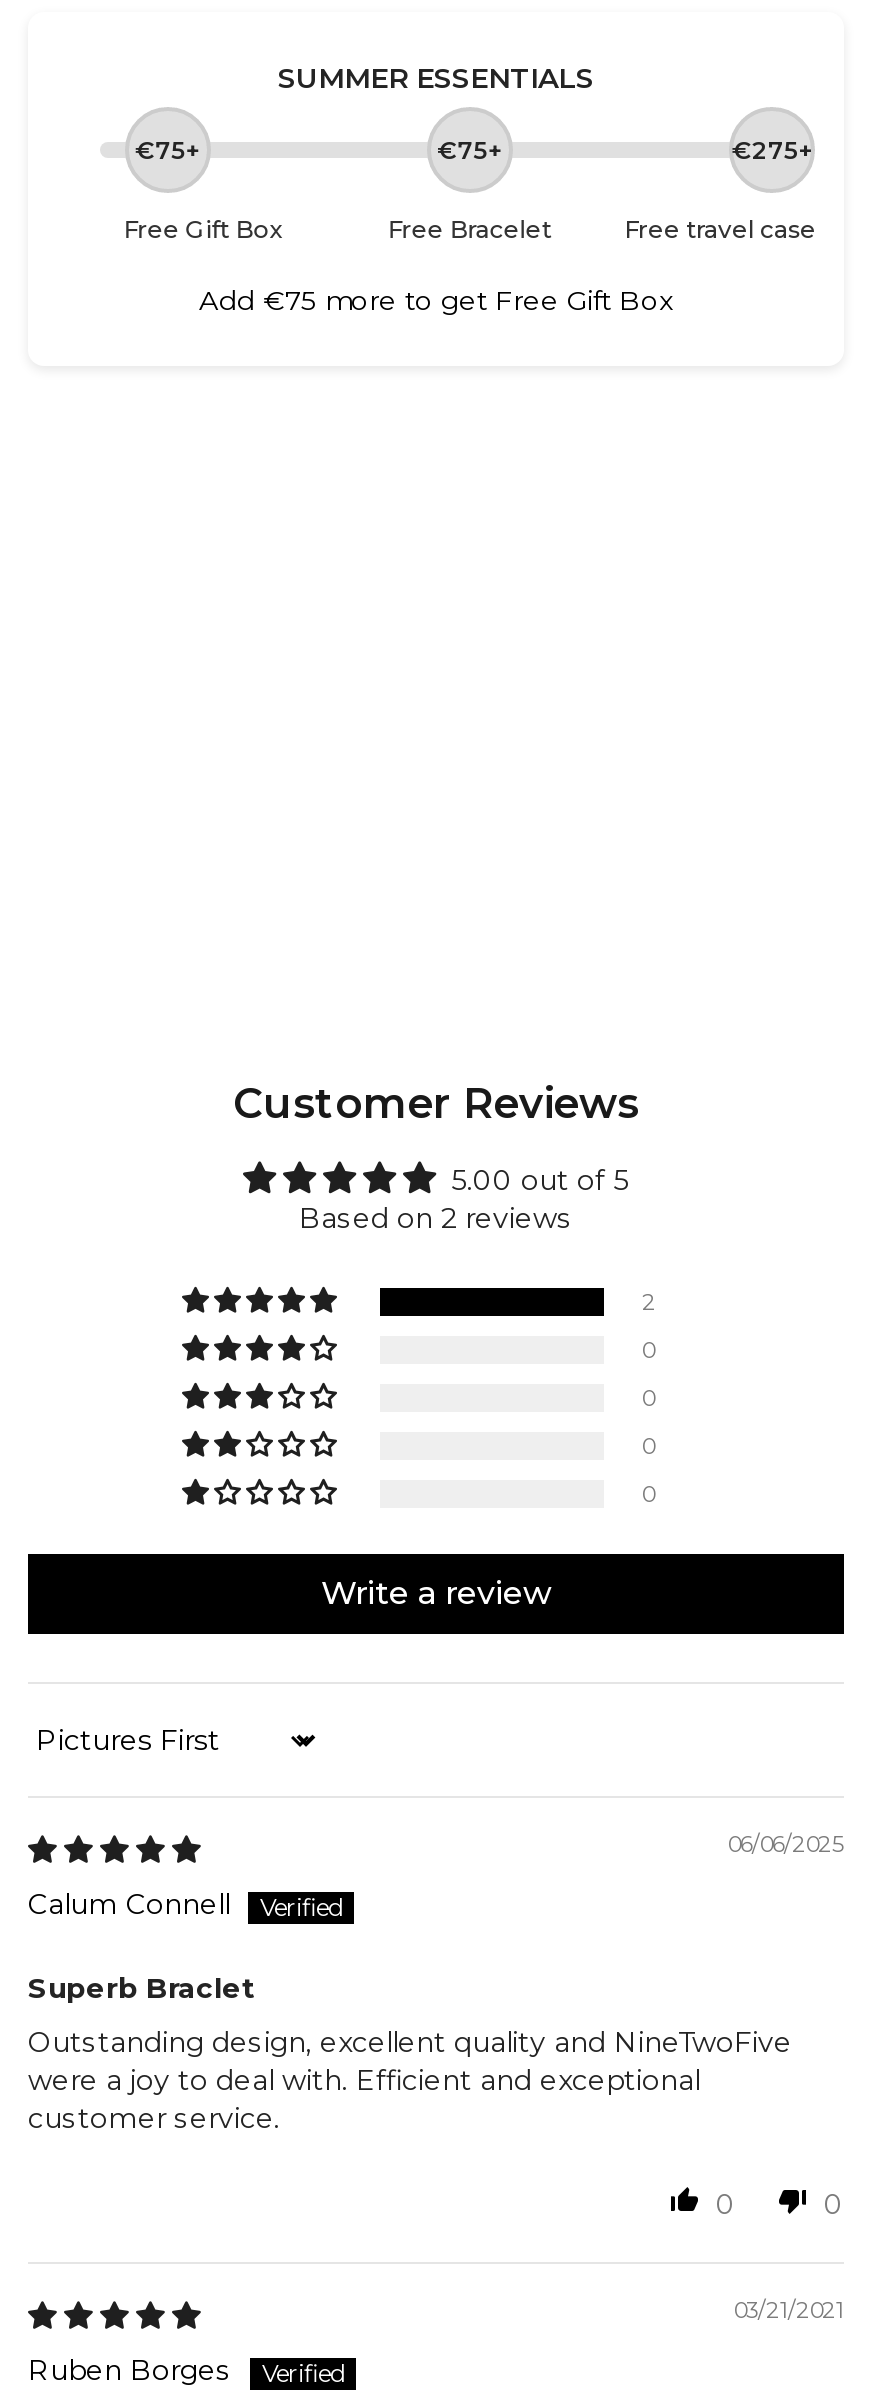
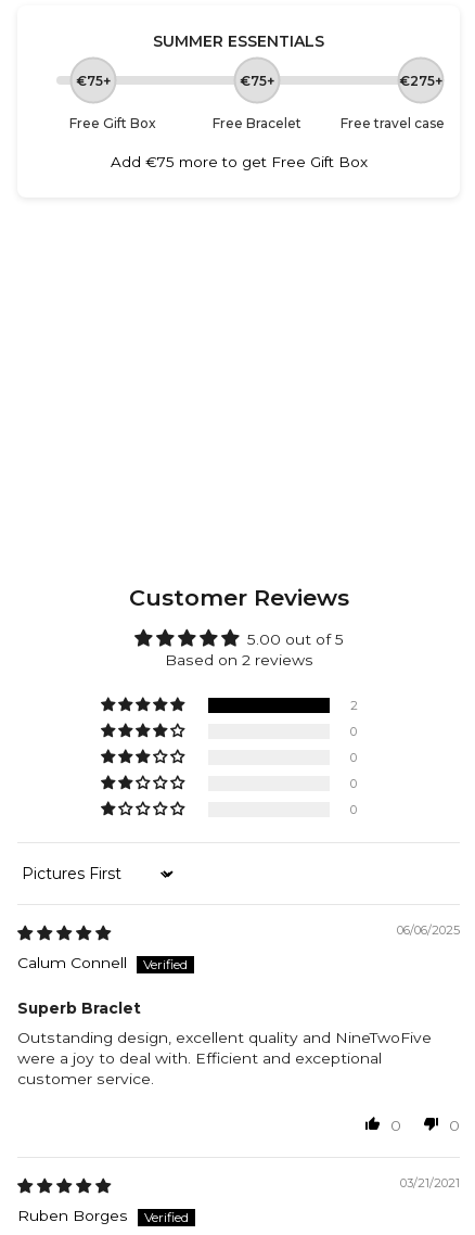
[321,1574,551,1612] Write a review -> none

